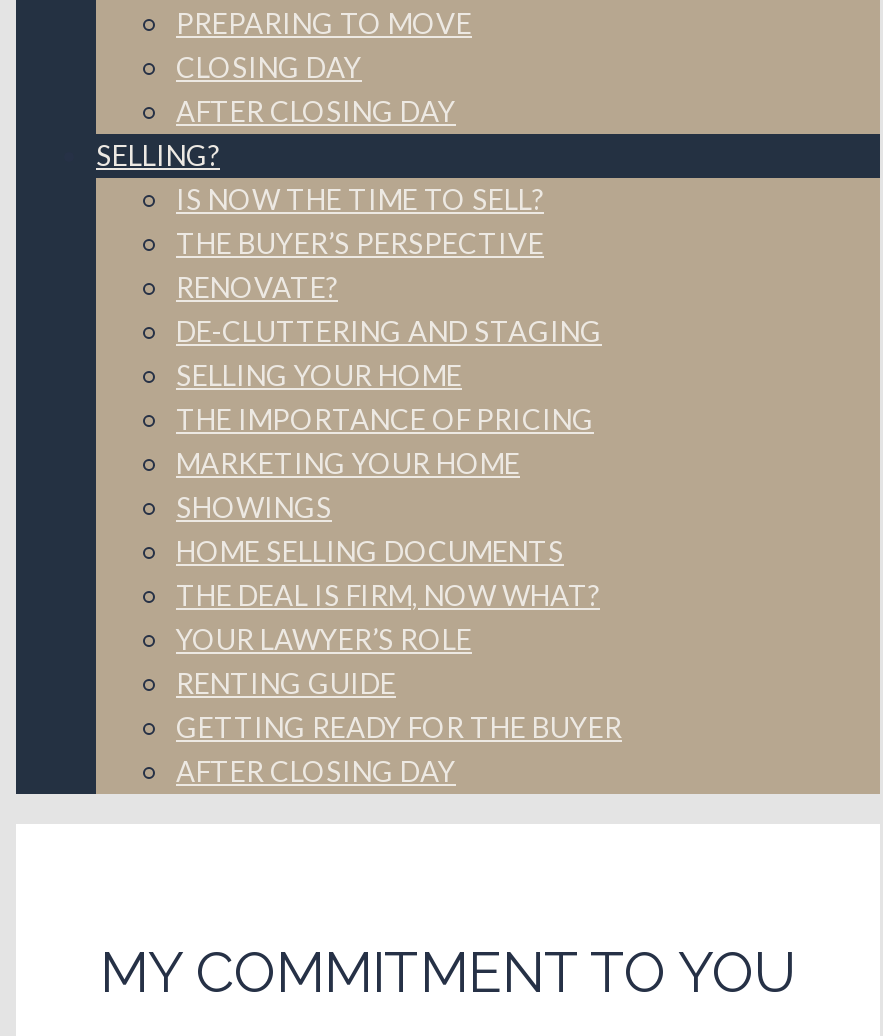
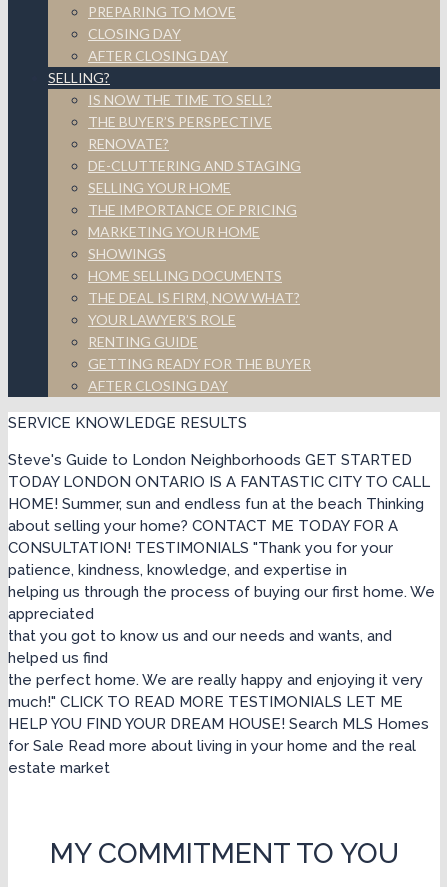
none -> [8,414,435,777] SERVICE KNOWLEDGE RESULTS | Steve's Guide to London Neighborhoods GET STARTED | TODAY LONDON ONTARIO IS A FANTASTIC CITY TO CALL | HOME! Summer, sun and endless fun at the beach Thinking | about selling your home? CONTACT ME TODAY FOR A | CONSULTATION! TESTIMONIALS "Thank you for your | patience, kindness, knowledge, and expertise in | helping us through the process of buying our first home. We | appreciated | that you got to know us and our needs and wants, and | helped us find | the perfect home. We are really happy and enjoying it very | much!" CLICK TO READ MORE TESTIMONIALS LET ME | HELP YOU FIND YOUR DREAM HOUSE! Search MLS Homes | for Sale Read more about living in your home and the real | estate market

